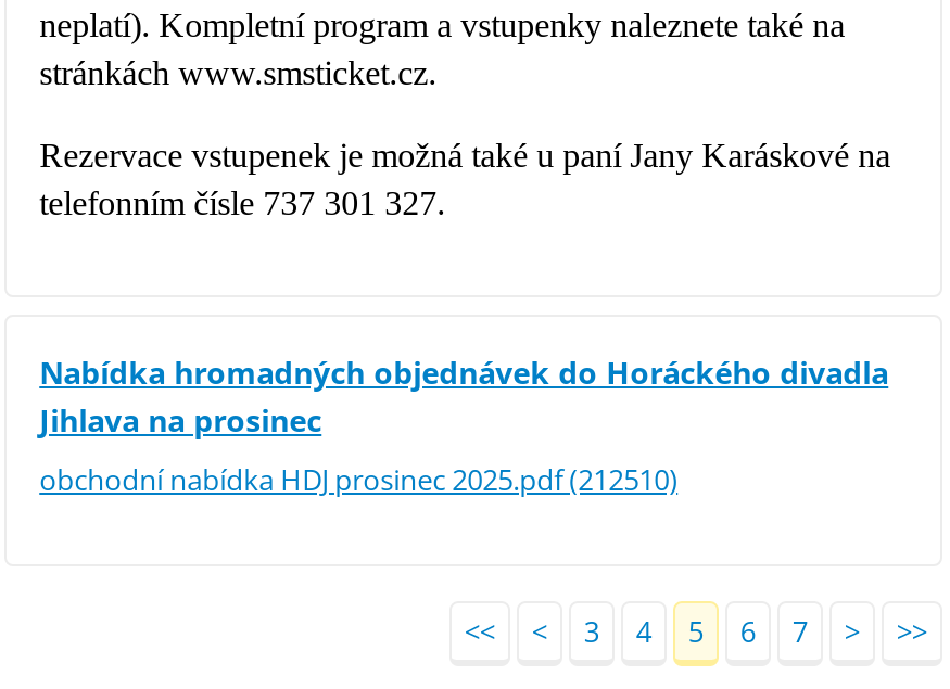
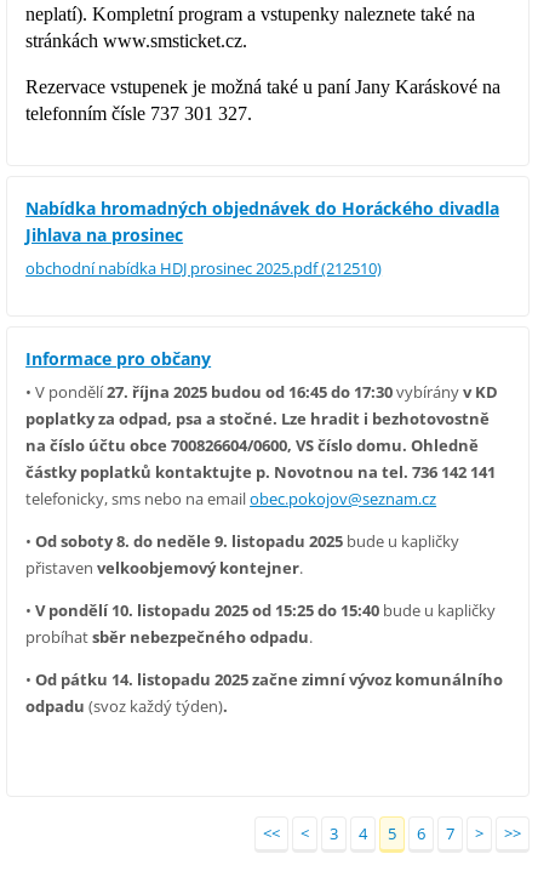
none -> [26,347,503,717] Informace pro občany | • V pondělí27. října 2025 budou od 16:45 do 17:30vybírány v KD | poplatky za odpad, psa a stočné. Lze hradit i bezhotovostně | na číslo účtu obce 700826604/0600, VS číslo domu. Ohledně | částky poplatků kontaktujte p. Novotnou na tel. 736 142 141 | telefonicky, sms nebo na email obec.pokojov@seznam.cz | • Od soboty 8. do neděle 9. listopadu 2025 bude u kapličky | přistaven velkoobjemový kontejner. | • V pondělí 10. listopadu 2025od 15:25 do 15:40 bude u kapličky | probíhat sběr nebezpečného odpadu. | • Od pátku 14. listopadu 2025 začne zimní vývoz komunálního | odpadu (svoz každý týden).

